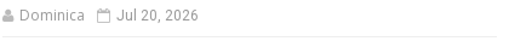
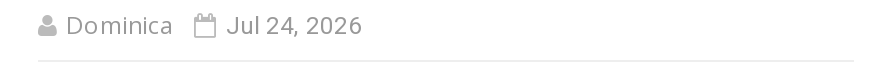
[19,5,199,25] Dominica Jul 20, 2026 -> [66,8,362,42] Dominica Jul 24, 2026

